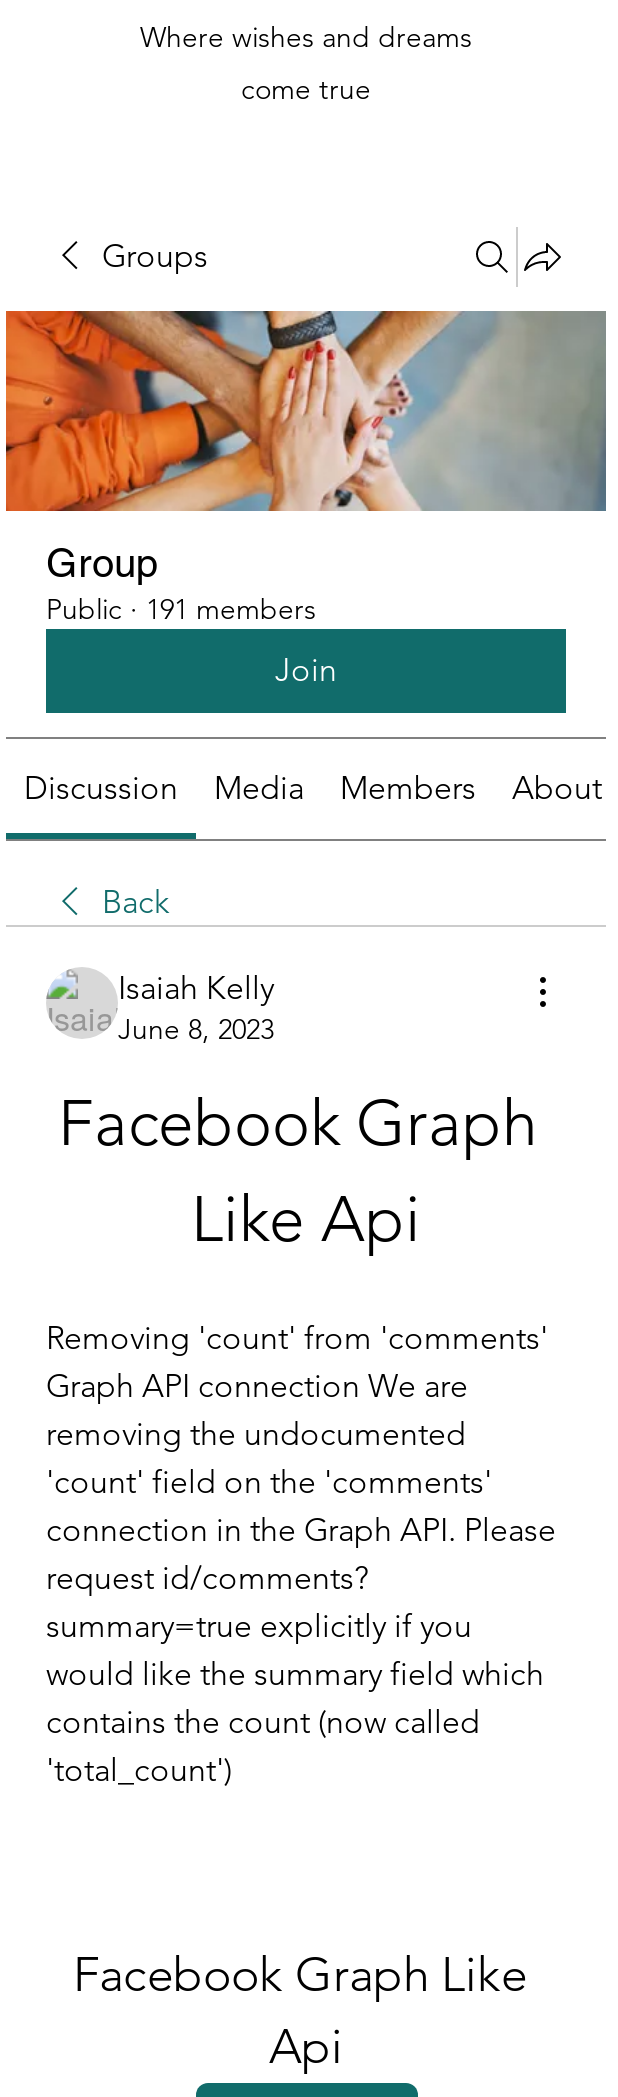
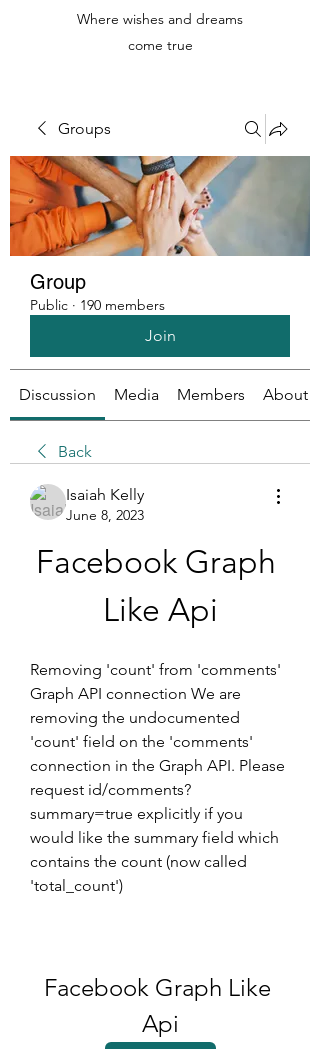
[46,590,316,626] Public · 191 members -> [30,296,165,314] Public · 190 members

